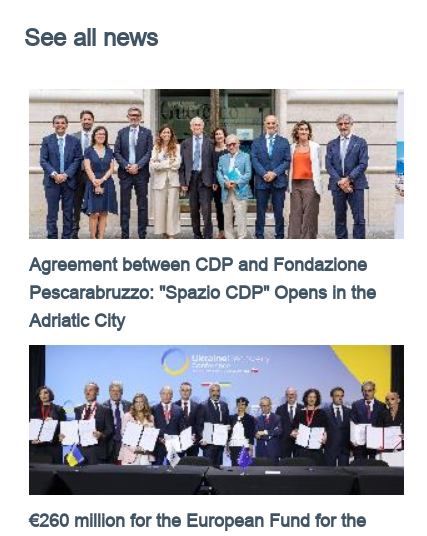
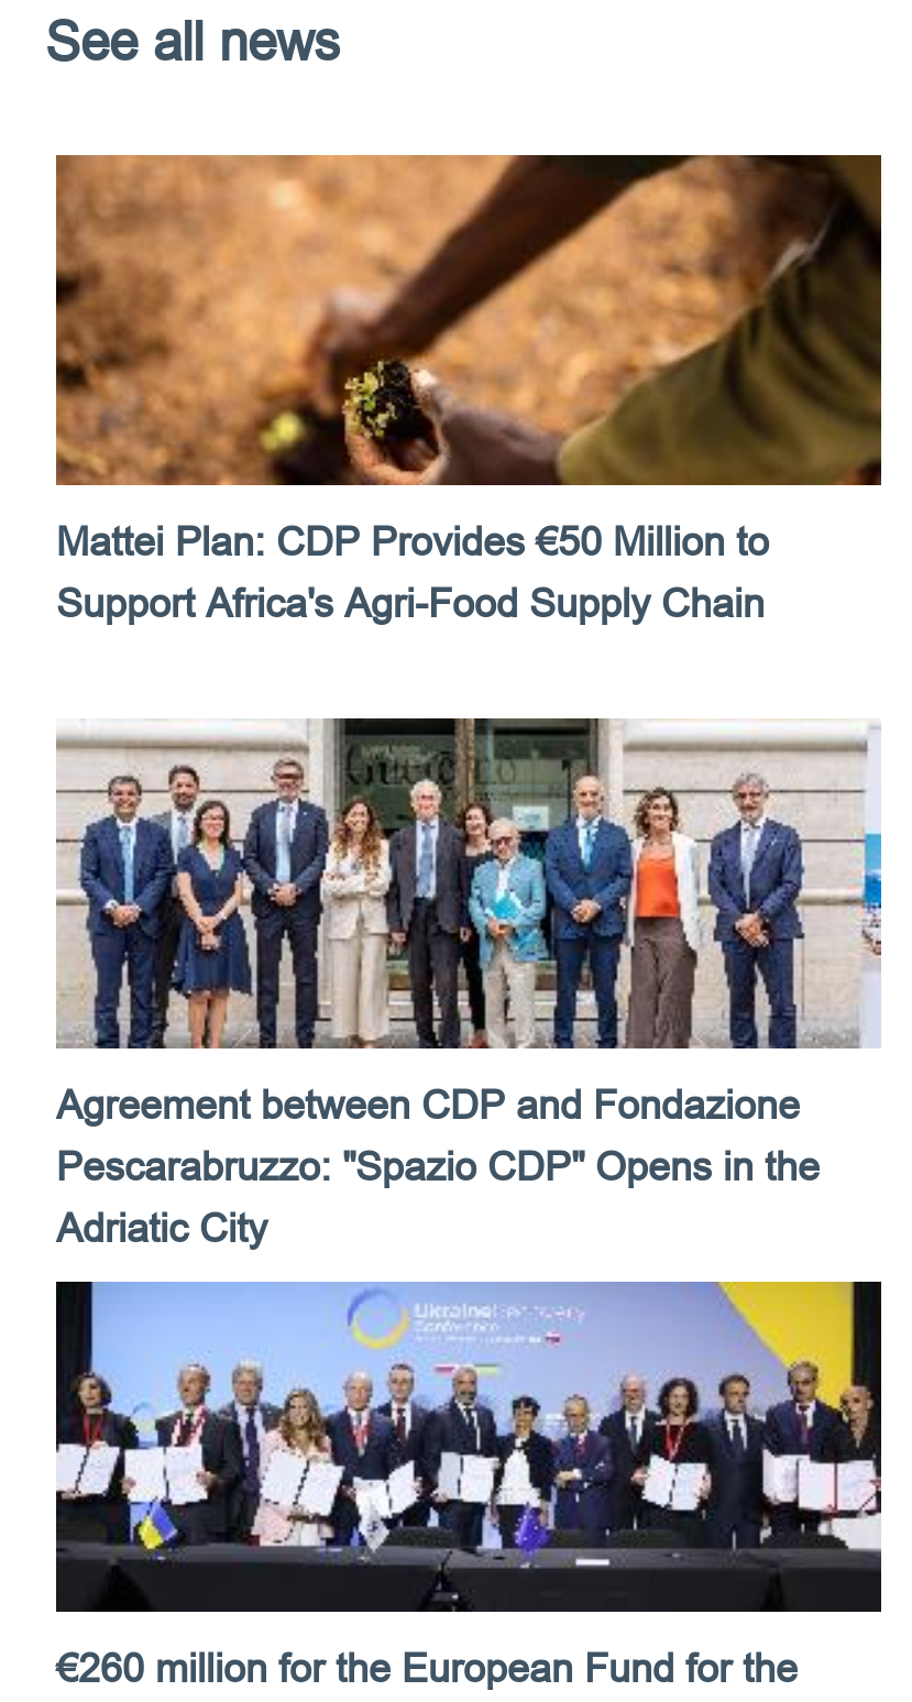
none -> [54,153,883,626] [image] | Mattei Plan: CDP Provides €50 Million to | Support Africa's Agri-Food Supply Chain

